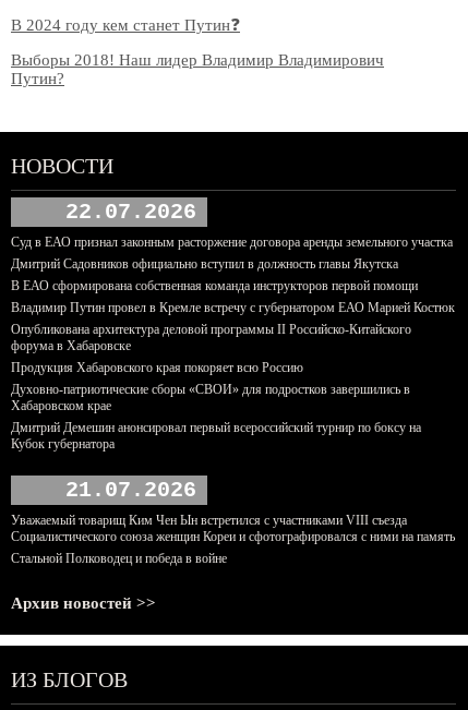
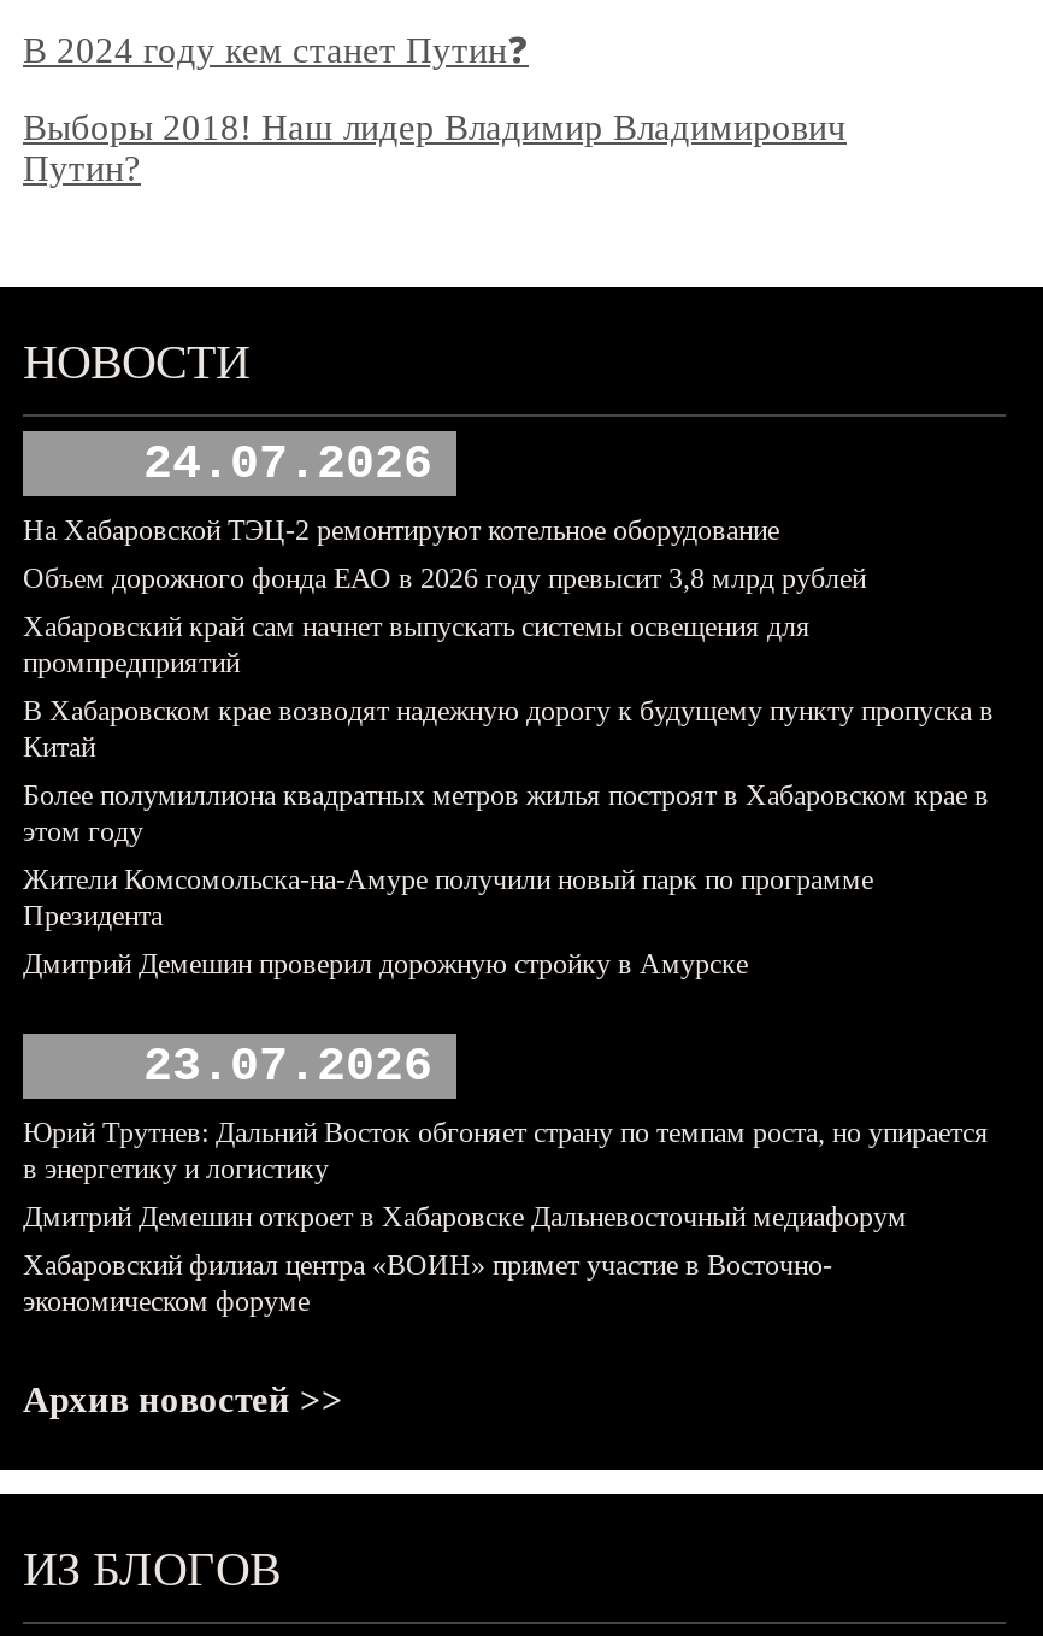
[11,200,455,452] 22.07.2026 | Суд в ЕАО признал законным расторжение договора аренды земельного участка | Дмитрий Садовников официально вступил в должность главы Якутска | В ЕАО сформирована собственная команда инструкторов первой помощи | Владимир Путин провел в Кремле встречу с губернатором ЕАО Марией Костюк | Опубликована архитектура деловой программы II Российско-Китайского | форума в Хабаровске | Продукция Хабаровского края покоряет всю Россию | Духовно-патриотические сборы «СВОИ» для подростков завершились в | Хабаровском крае | Дмитрий Демешин анонсировал первый всероссийский турнир по боксу на | Кубок губернатора -> [23,436,994,981] 24.07.2026 | На Хабаровской ТЭЦ-2 ремонтируют котельное оборудование | Объем дорожного фонда ЕАО в 2026 году превысит 3,8 млрд рублей | Хабаровский край сам начнет выпускать системы освещения для | промпредприятий | В Хабаровском крае возводят надежную дорогу к будущему пункту пропуска в | Китай | Более полумиллиона квадратных метров жилья построят в Хабаровском крае в | этом году | Жители Комсомольска-на-Амуре получили новый парк по программе | Президента | Дмитрий Демешин проверил дорожную стройку в Амурске
[11,478,455,566] 21.07.2026 | Уважаемый товарищ Ким Чен Ын встретился с участниками VIII съезда | Социалистического союза женщин Кореи и сфотографировался с ними на память | Стальной Полководец и победа в войне -> [23,1038,989,1318] 23.07.2026 | Юрий Трутнев: Дальний Восток обгоняет страну по темпам роста, но упирается | в энергетику и логистику | Дмитрий Демешин откроет в Хабаровске Дальневосточный медиафорум | Хабаровский филиал центра «ВОИН» примет участие в Восточно- | экономическом форуме

